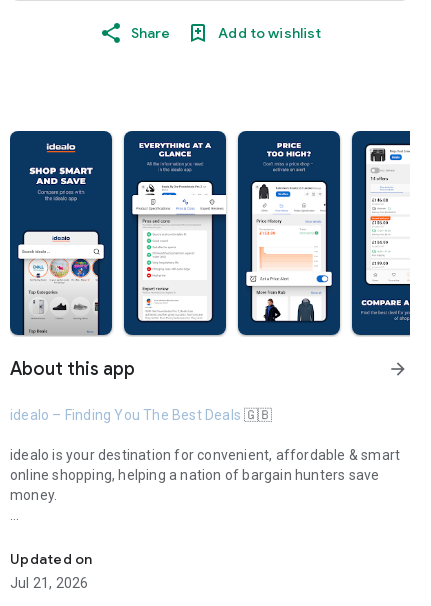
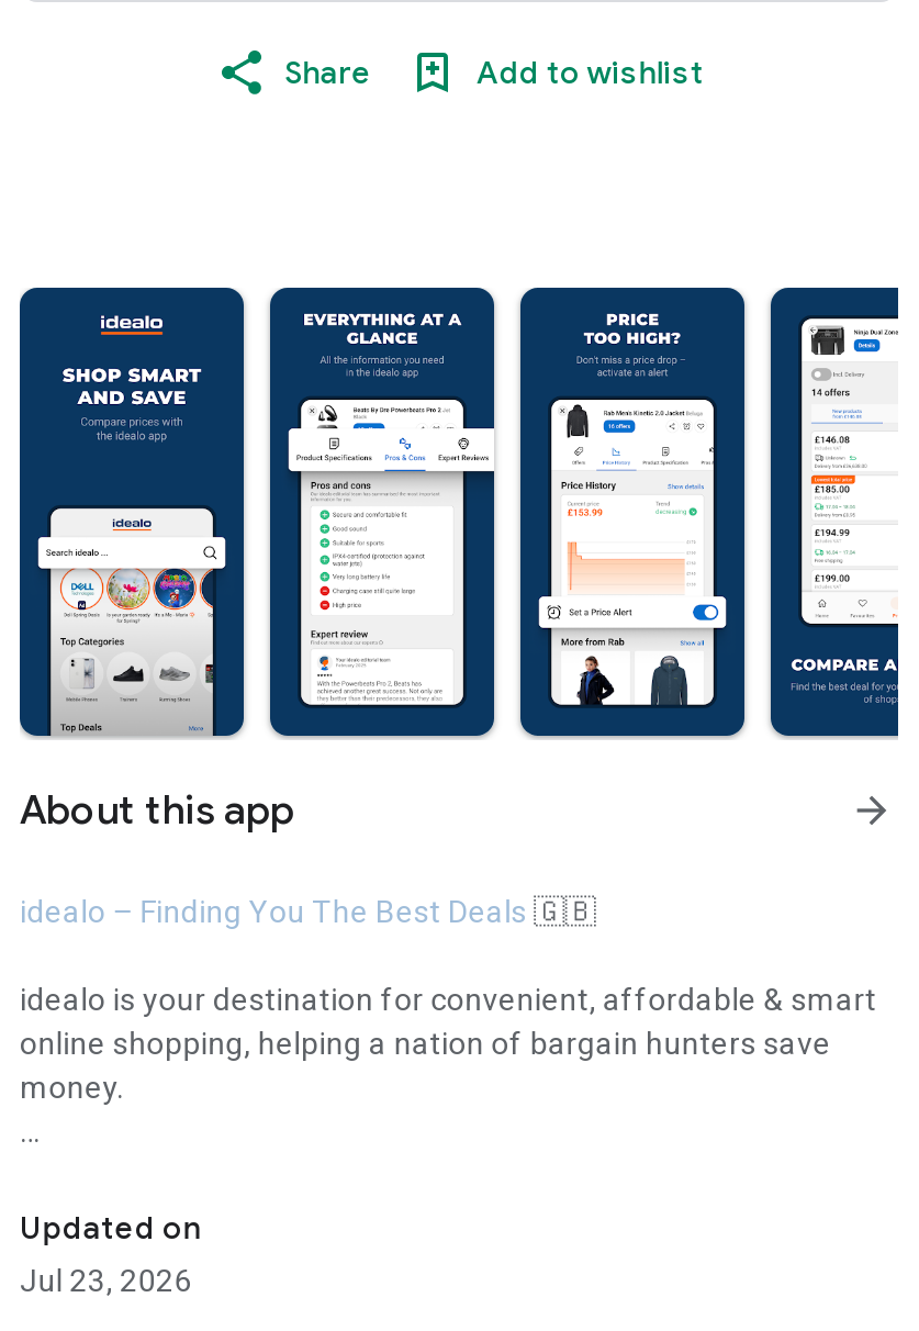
[10,575,88,591] Jul 21, 2026 -> [20,1263,192,1298] Jul 23, 2026

